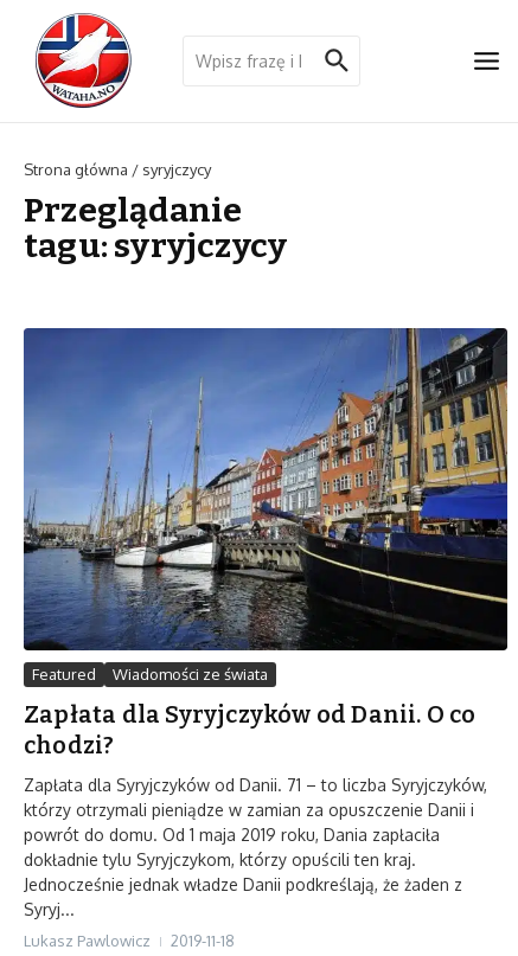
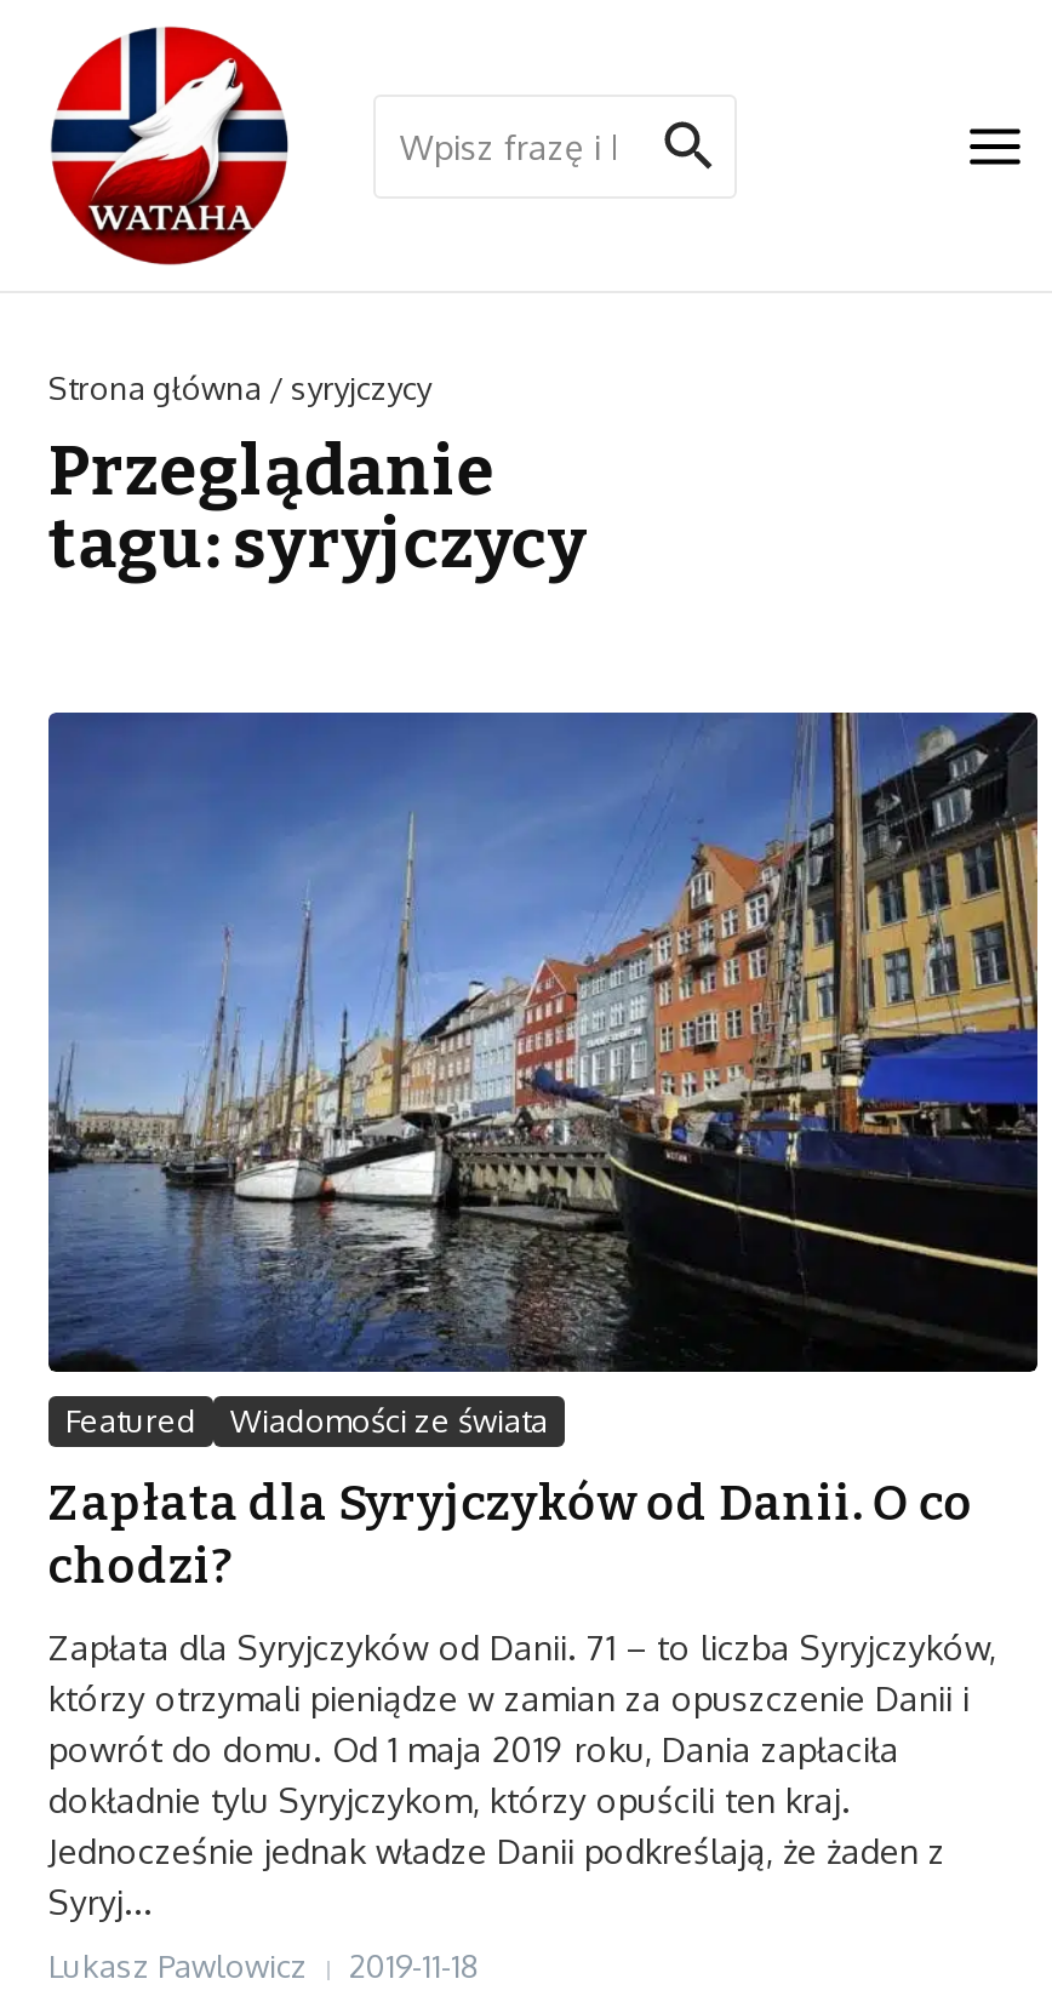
[26,25,140,108] [image] -> [48,51,291,264] [image]

